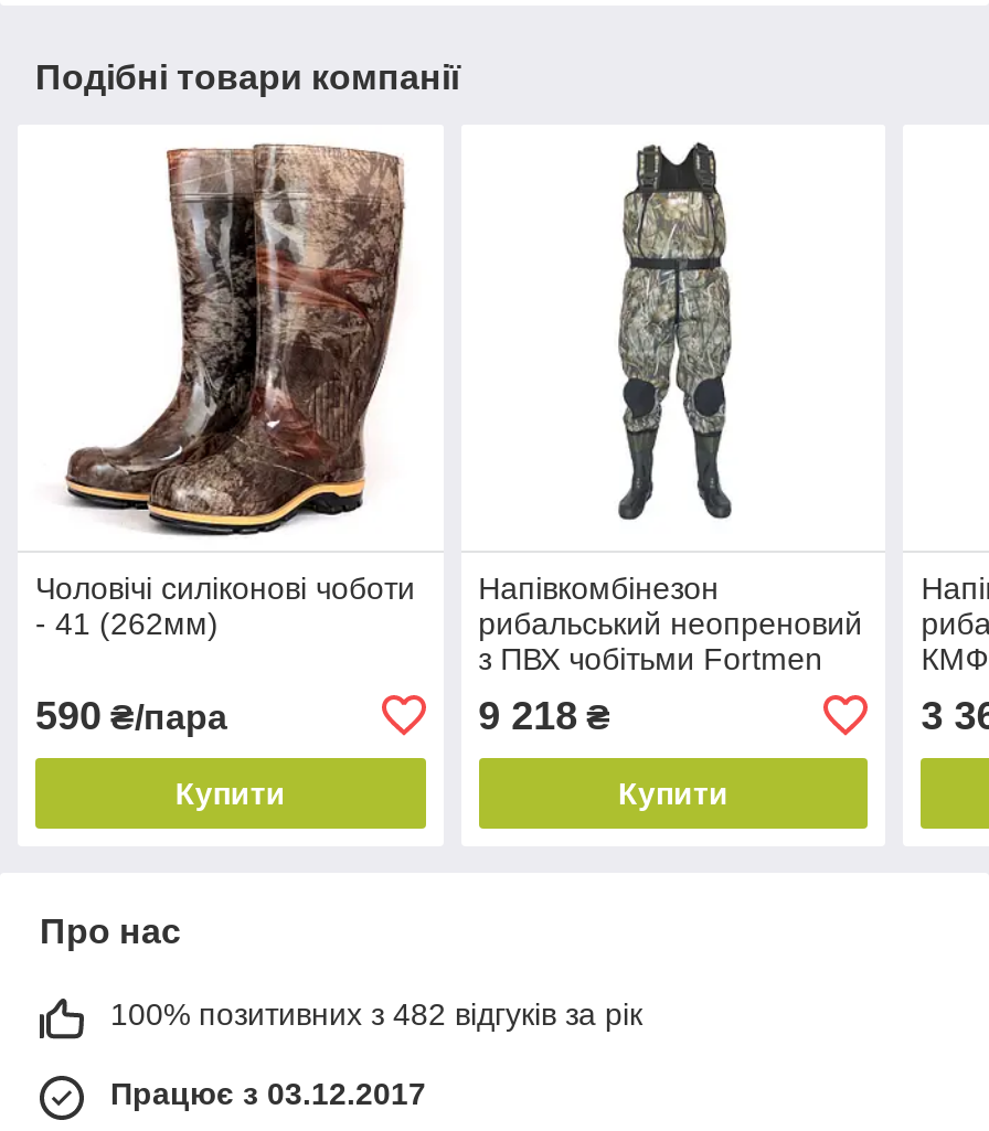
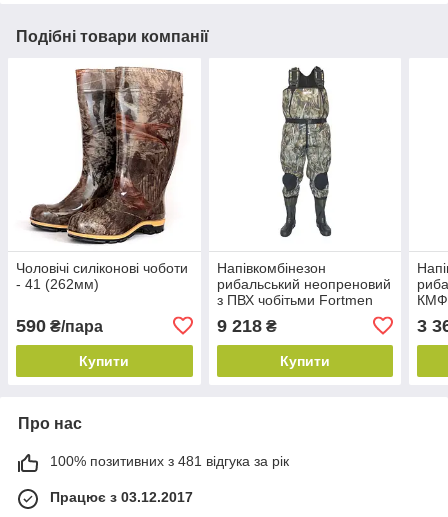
[110,996,642,1031] 100% позитивних з 482 відгуків за рік -> [50,453,289,469] 100% позитивних з 481 відгука за рік

